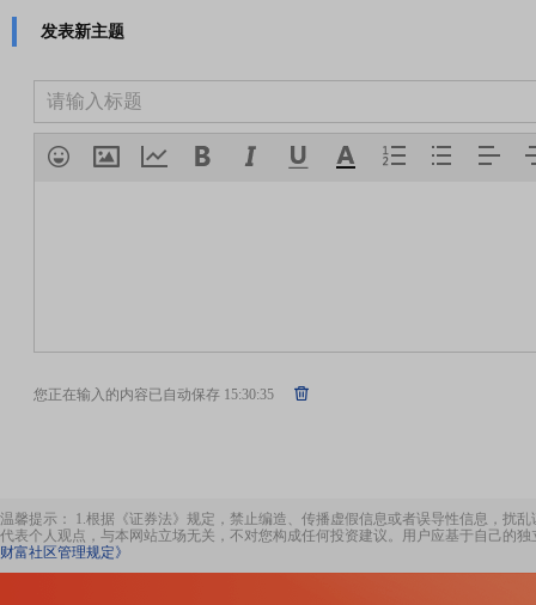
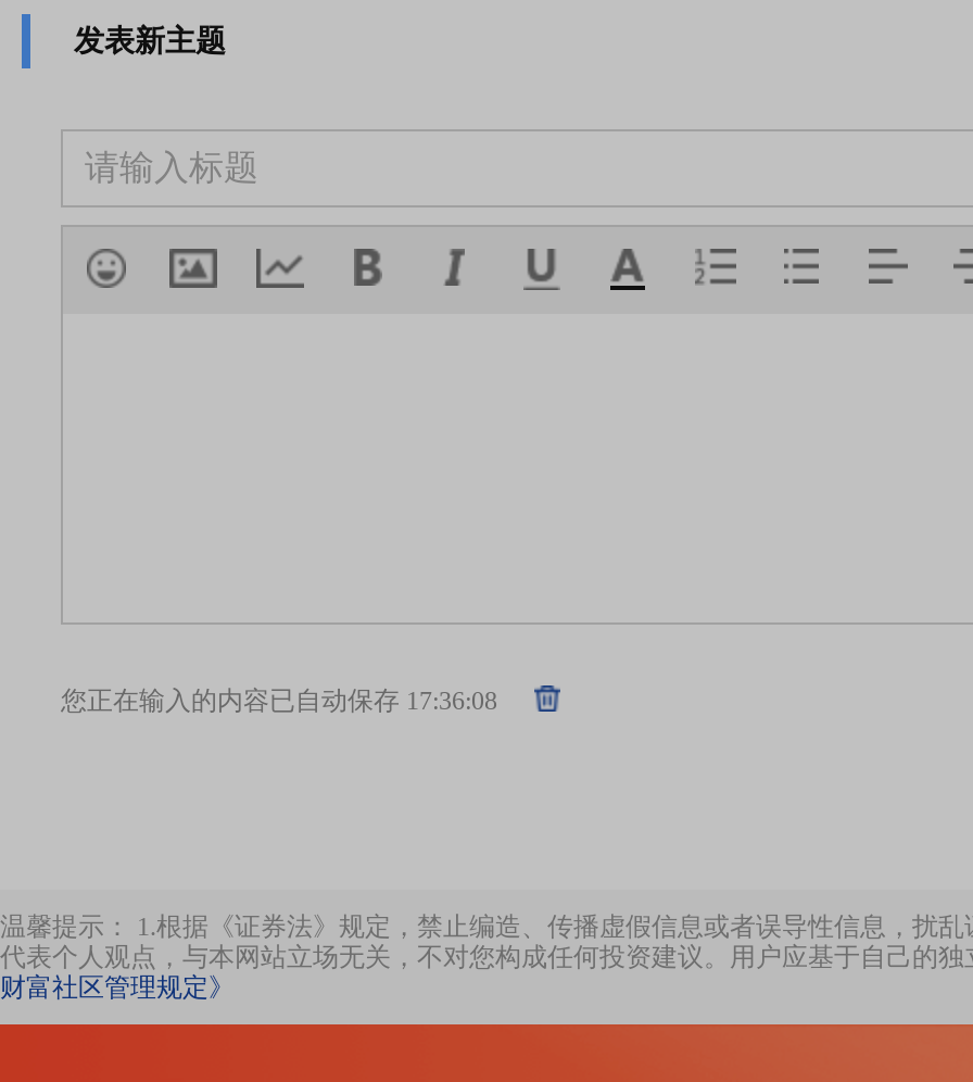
[33,386,274,403] 您正在输入的内容已自动保存15:30:35 -> [61,685,497,716] 您正在输入的内容已自动保存17:36:08

